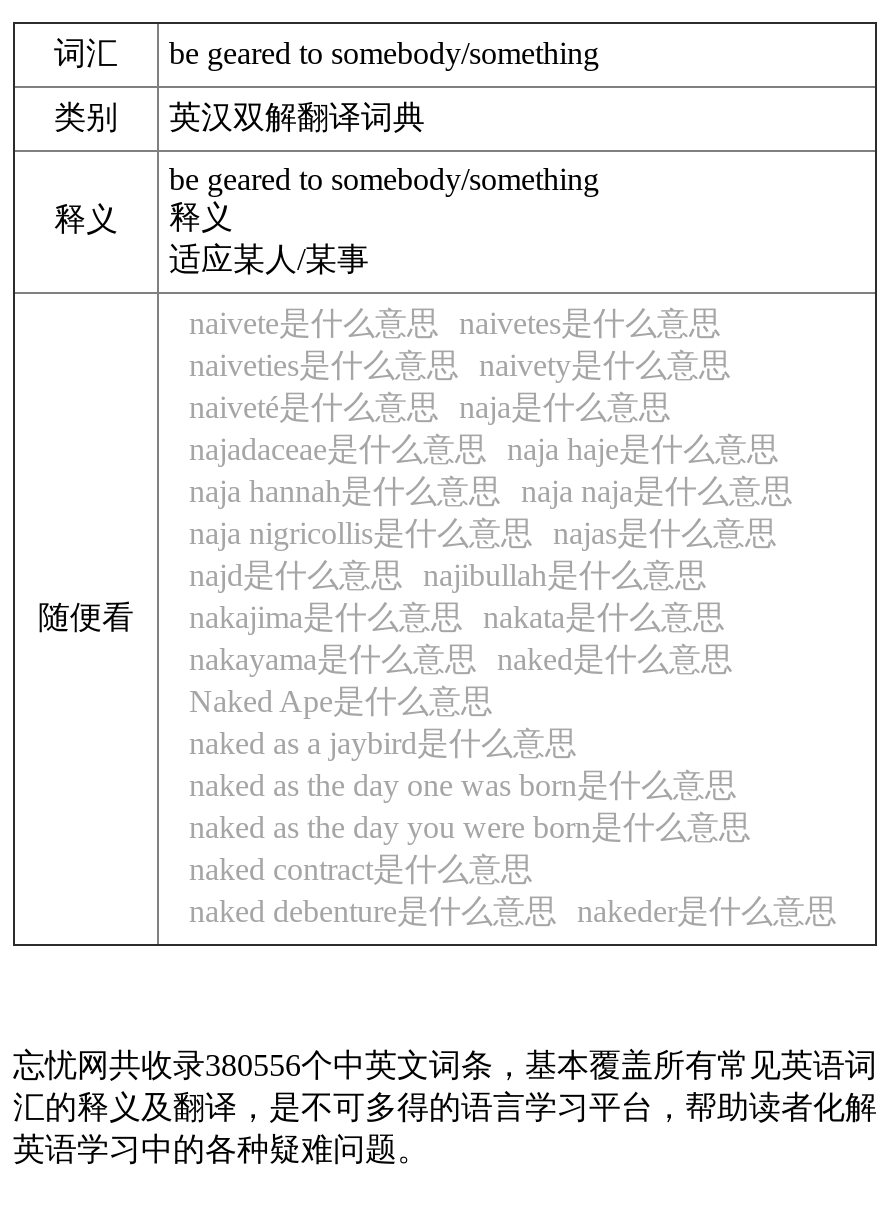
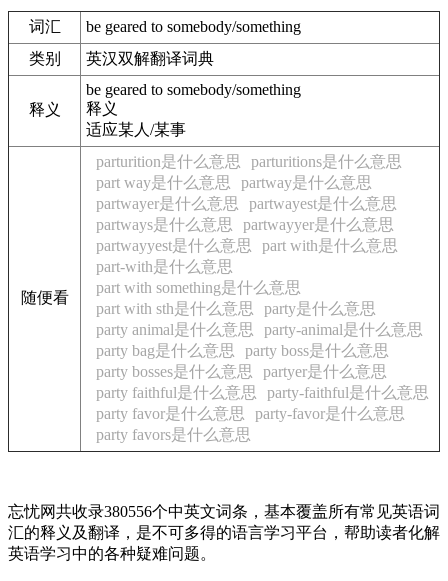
[189,306,837,928] naivete是什么意思 naivetes是什么意思 | naiveties是什么意思 naivety是什么意思 | naiveté是什么意思 naja是什么意思 | najadaceae是什么意思 naja haje是什么意思 | naja hannah是什么意思 naja naja是什么意思 | naja nigricollis是什么意思 najas是什么意思 | najd是什么意思 najibullah是什么意思 | nakajima是什么意思 nakata是什么意思 | nakayama是什么意思 naked是什么意思 | Naked Ape是什么意思 | naked as a jaybird是什么意思 | naked as the day one was born是什么意思 | naked as the day you were born是什么意思 | naked contract是什么意思 | naked debenture是什么意思 nakeder是什么意思 -> [96,153,429,443] parturition是什么意思 parturitions是什么意思 | part way是什么意思 partway是什么意思 | partwayer是什么意思 partwayest是什么意思 | partways是什么意思 partwayyer是什么意思 | partwayyest是什么意思 part with是什么意思 | part-with是什么意思 | part with something是什么意思 | part with sth是什么意思 party是什么意思 | party animal是什么意思 party-animal是什么意思 | party bag是什么意思 party boss是什么意思 | party bosses是什么意思 partyer是什么意思 | party faithful是什么意思 party-faithful是什么意思 | party favor是什么意思 party-favor是什么意思 | party favors是什么意思

